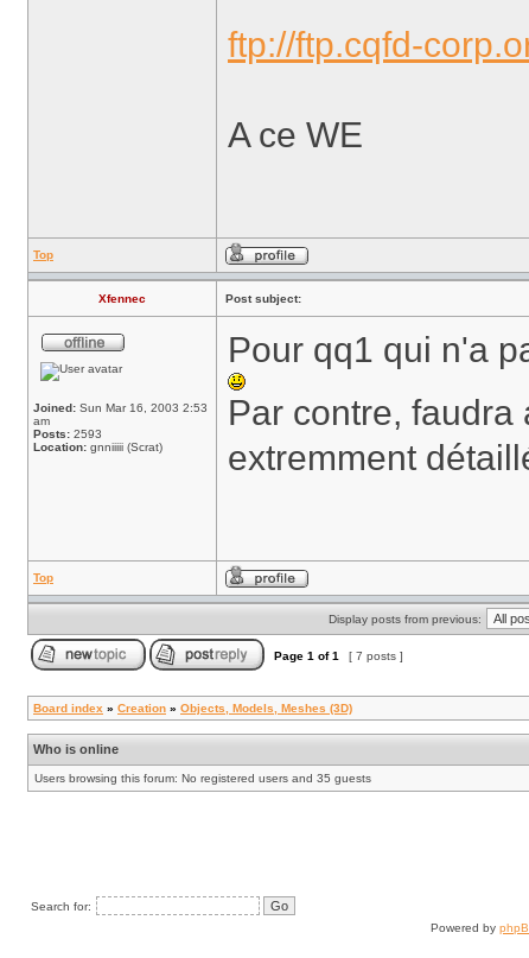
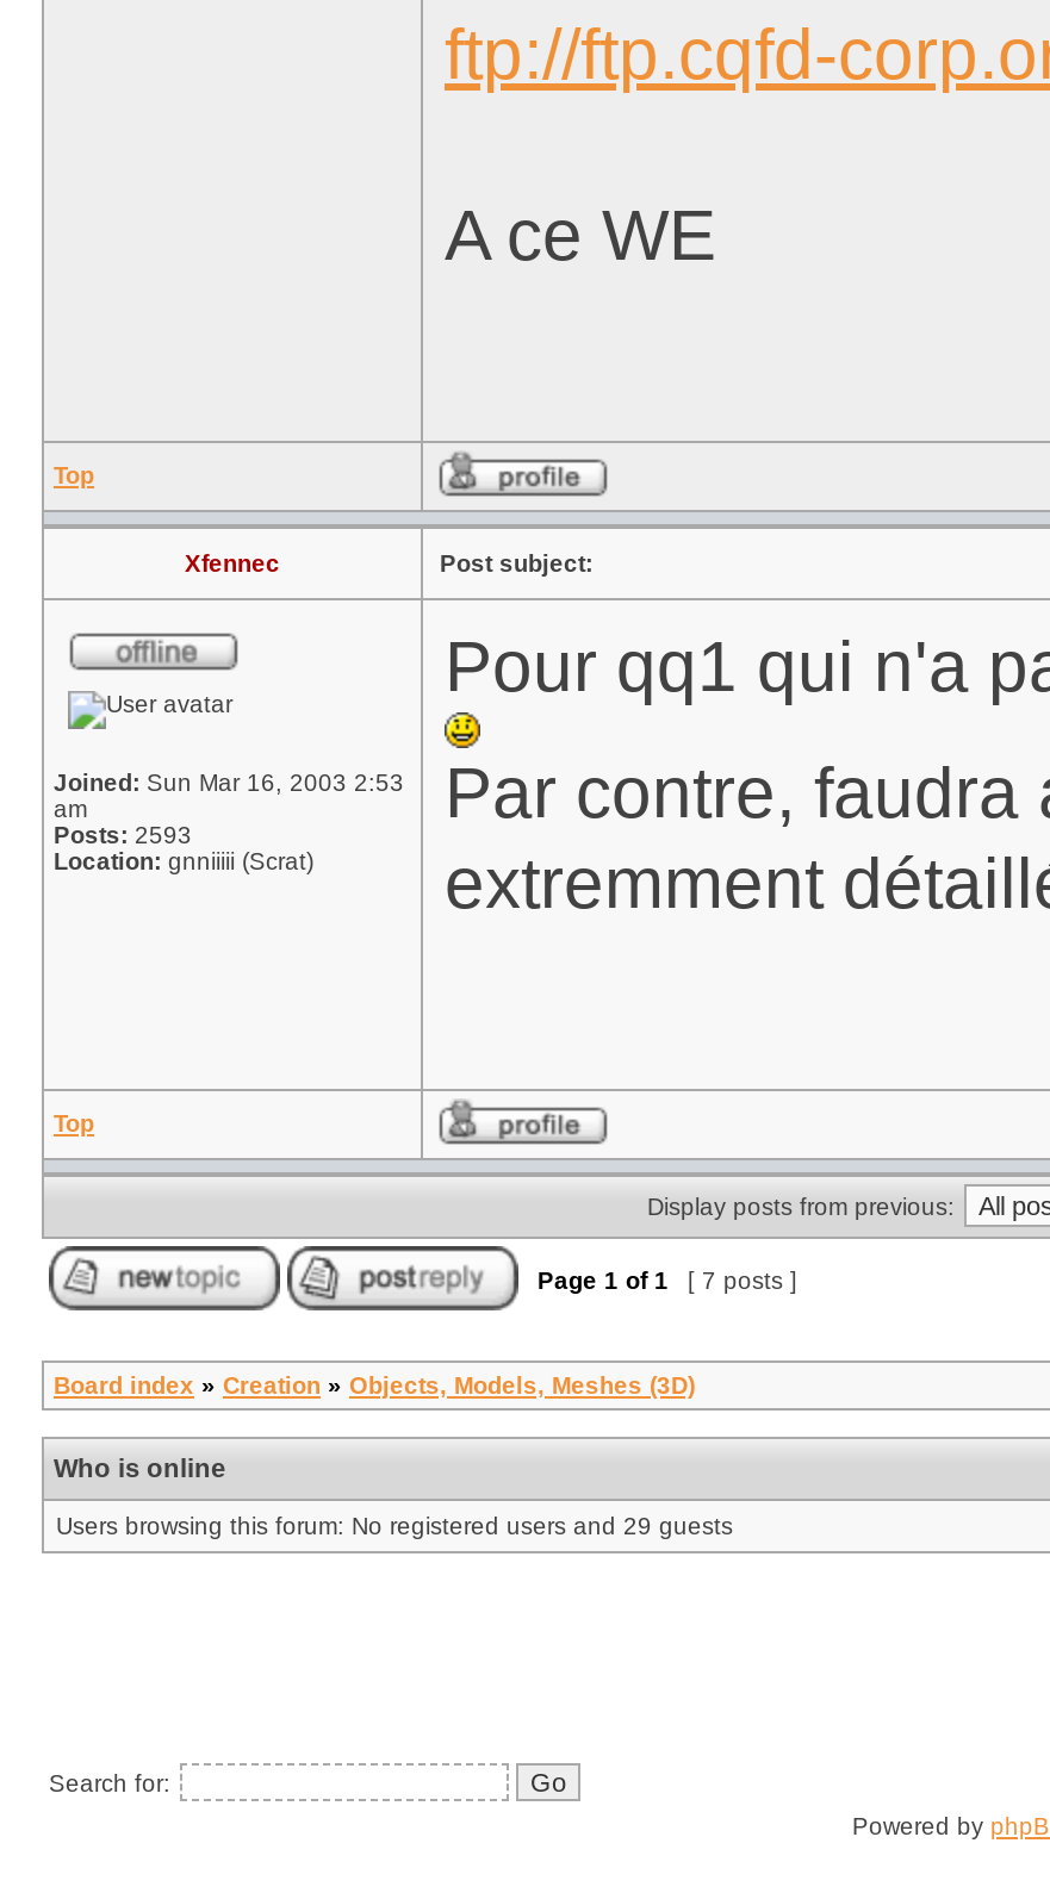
[34,772,371,785] Users browsing this forum: No registered users and 35 guests -> [56,1513,733,1539] Users browsing this forum: No registered users and 29 guests

